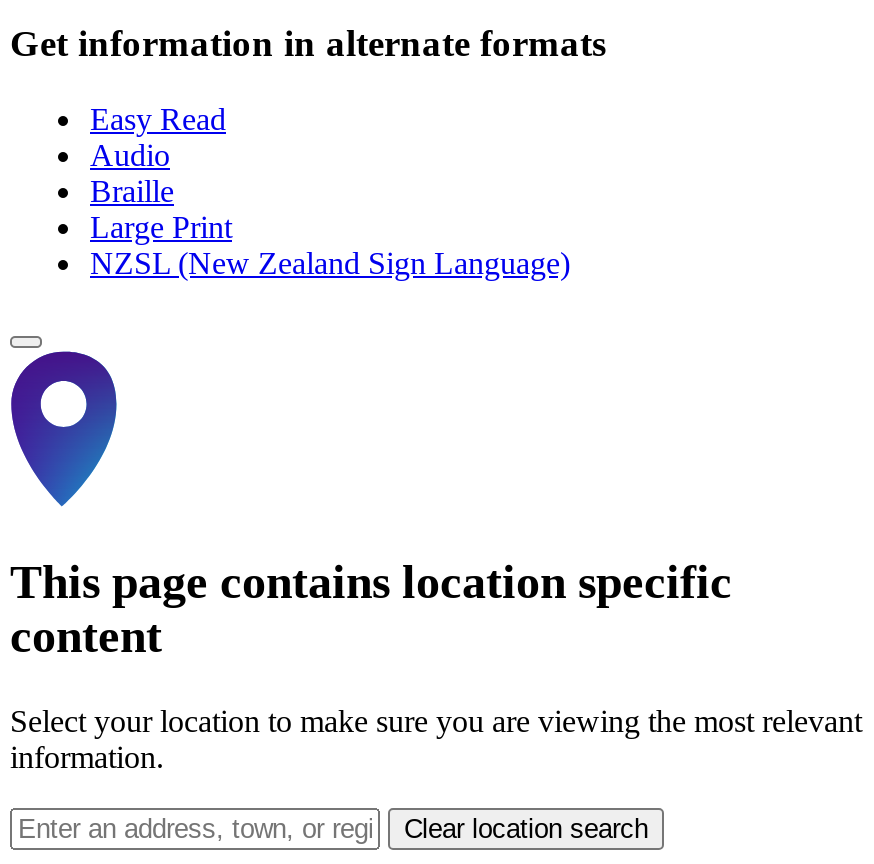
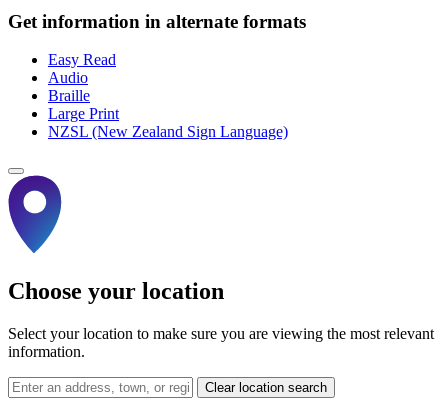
[10,556,732,662] This page contains location specific | content -> [8,278,224,304] Choose your location

